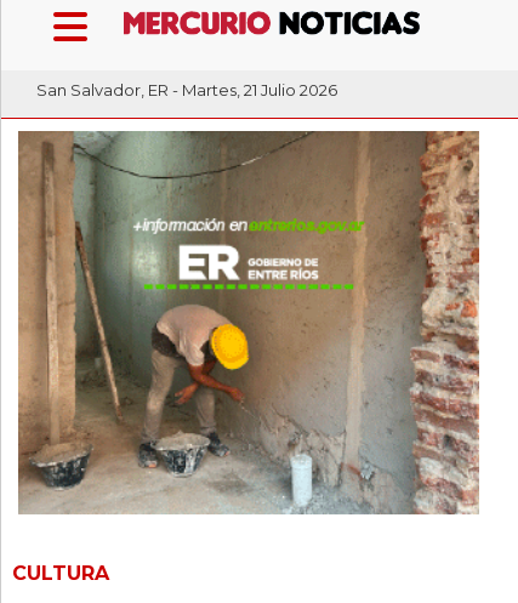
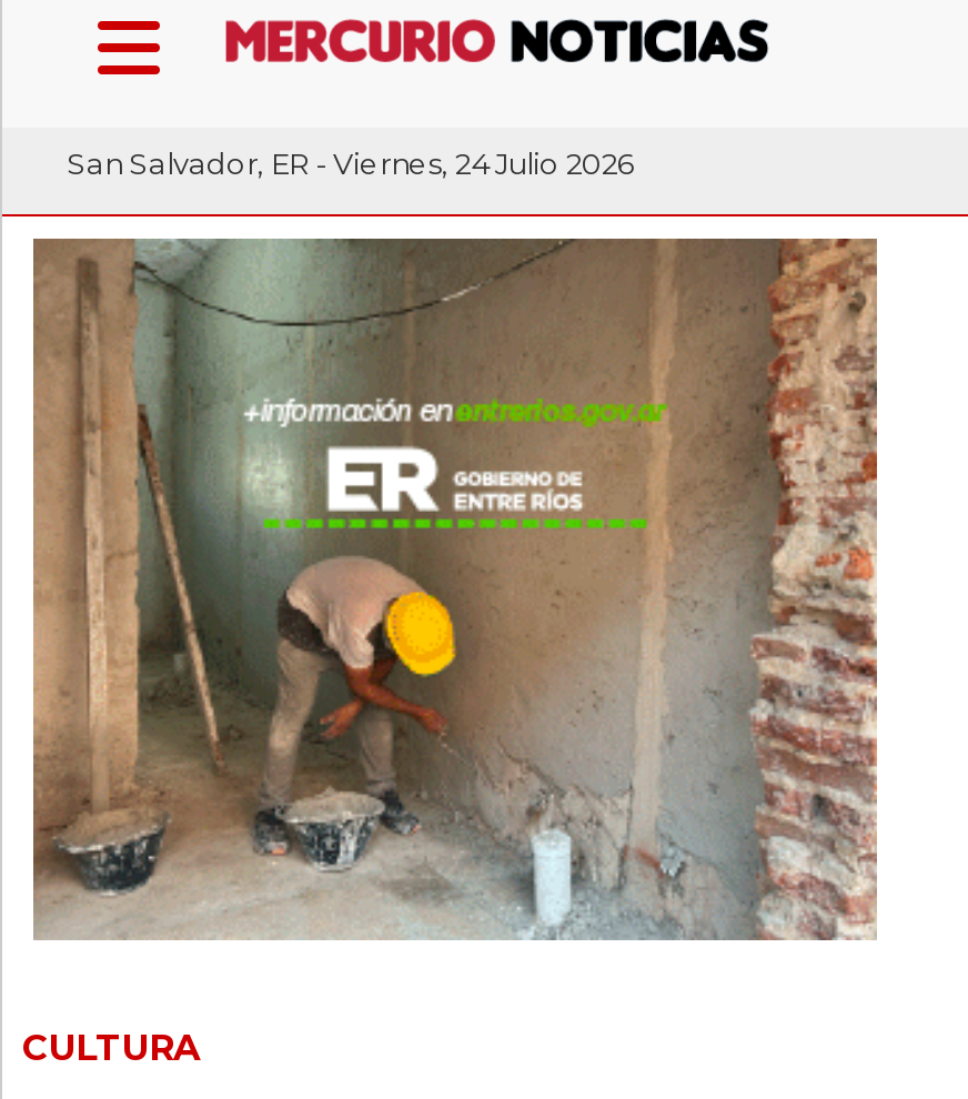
[36,80,337,99] San Salvador, ER - Martes, 21 Julio 2026 -> [67,145,635,181] San Salvador, ER - Viernes, 24 Julio 2026

